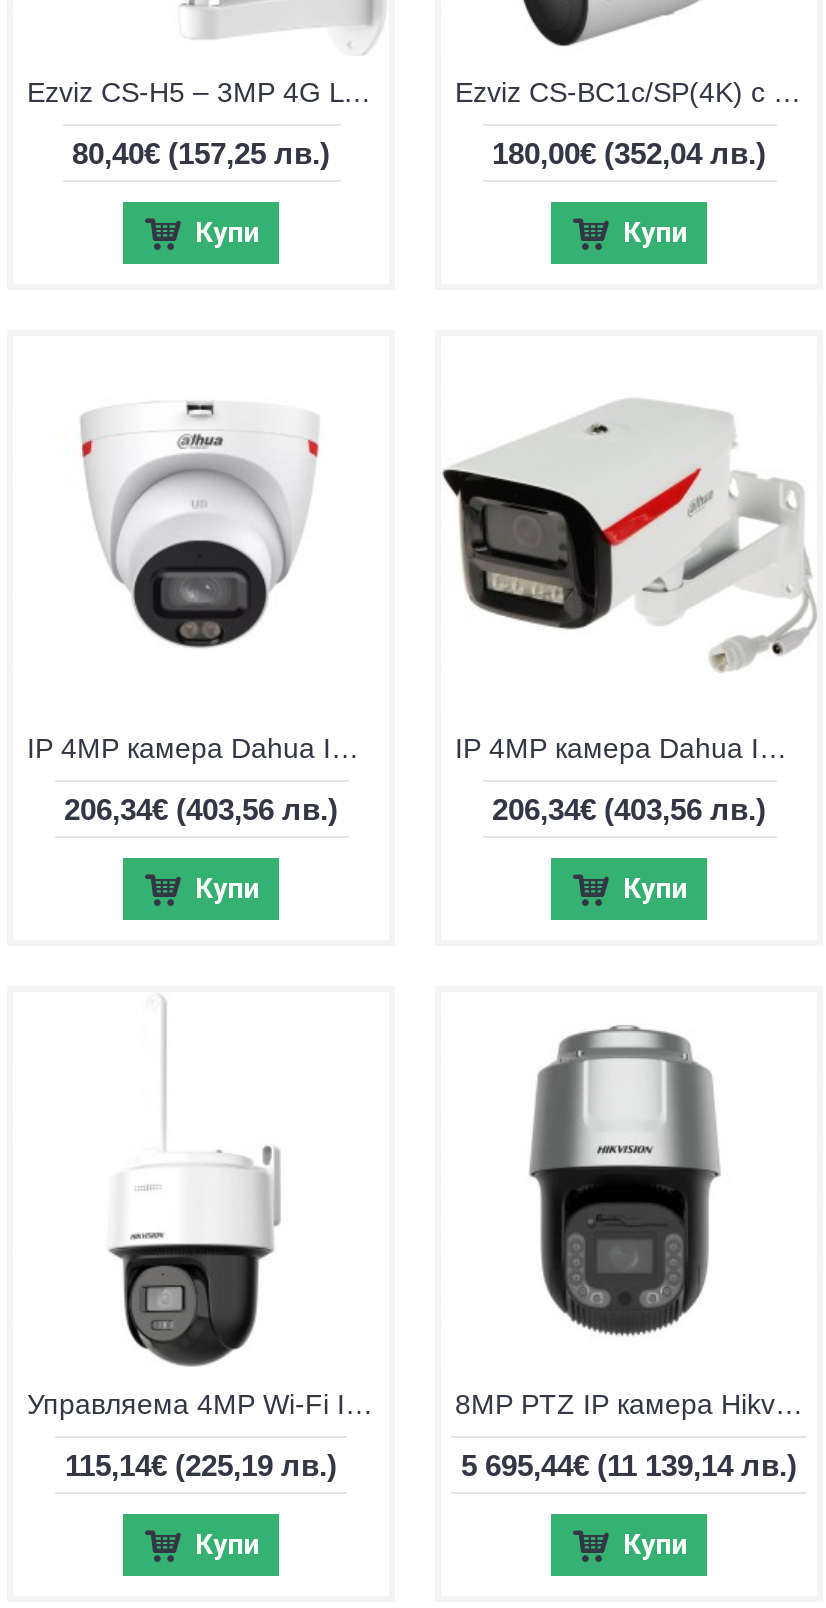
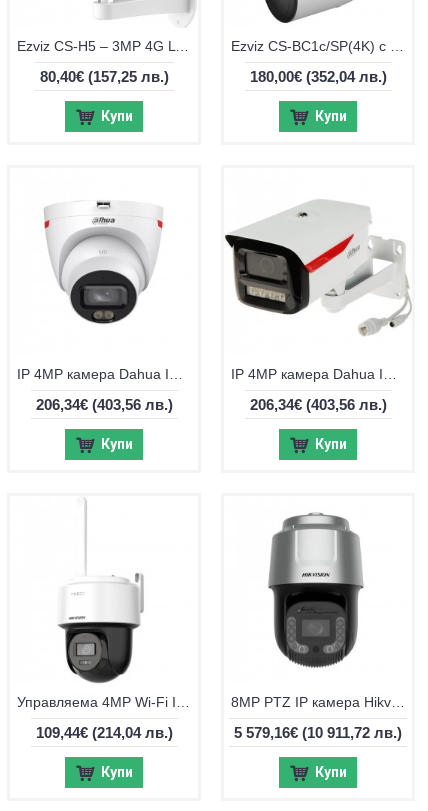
[65,1448,337,1482] 115,14€(225,19 лв.) -> [35,724,172,741] 109,44€(214,04 лв.)
[461,1448,797,1482] 5 695,44€(11 139,14 лв.) -> [234,724,402,741] 5 579,16€(10 911,72 лв.)

